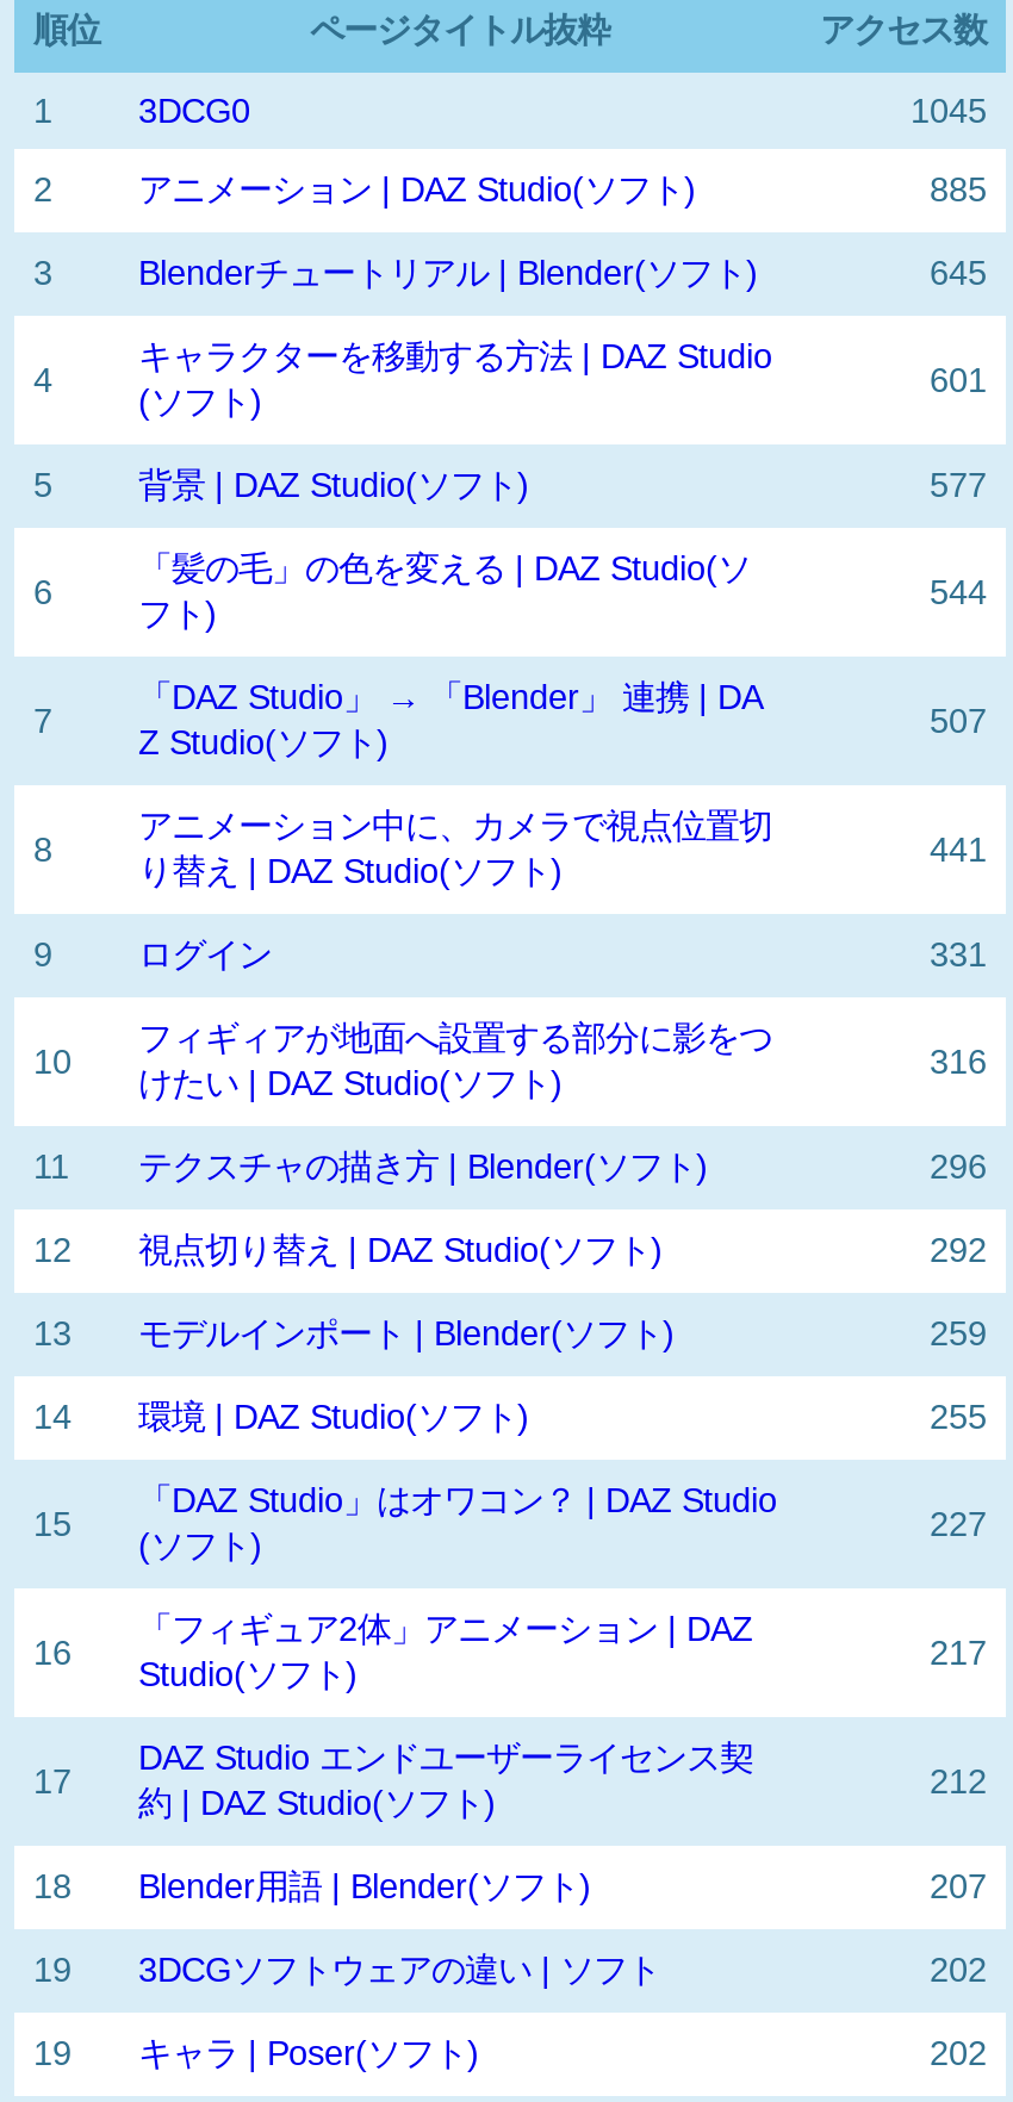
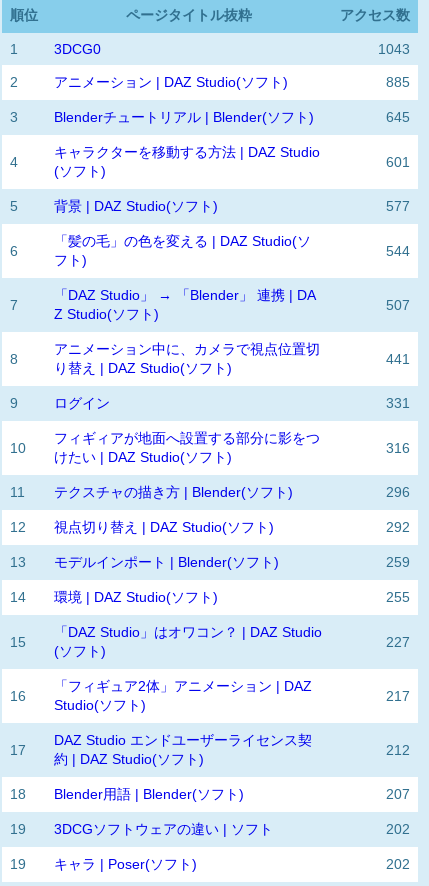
[911,92,987,130] 1045 -> [378,41,410,57] 1043

